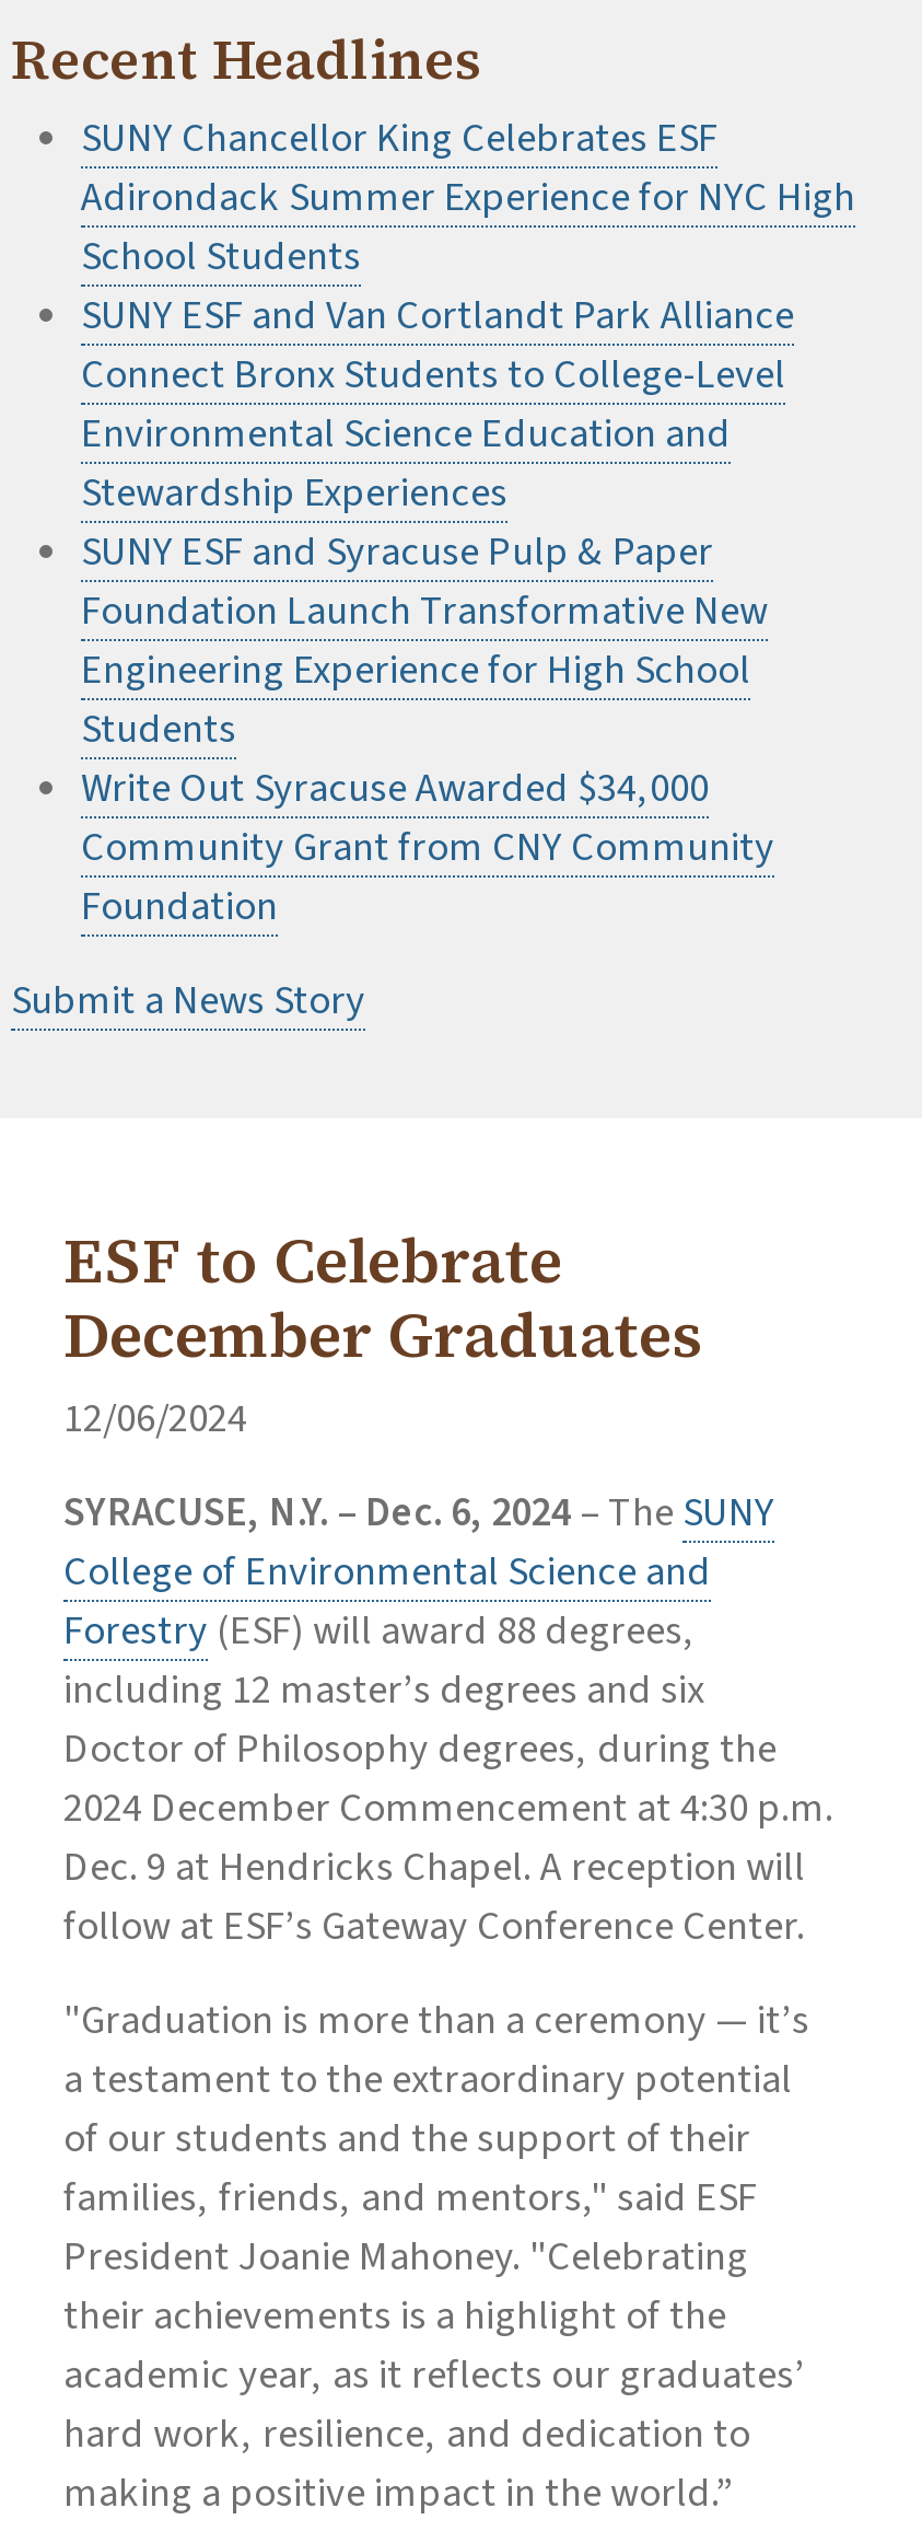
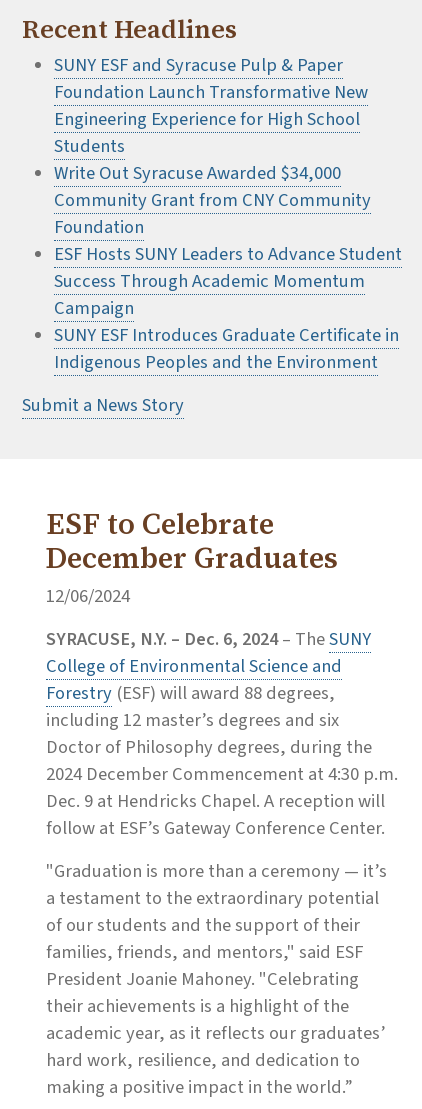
[81,110,855,522] SUNY Chancellor King Celebrates ESF | Adirondack Summer Experience for NYC High | School Students | SUNY ESF and Van Cortlandt Park Alliance | Connect Bronx Students to College-Level | Environmental Science Education and | Stewardship Experiences -> none
moved [81,524,774,935] -> [54,52,371,240]: SUNY ESF and Syracuse Pulp & Paper | Foundation Launch Transformative New | Engineering Experience for High School | Students | Write Out Syracuse Awarded $34,000 | Community Grant from CNY Community | Foundation
none -> [54,241,402,375] ESF Hosts SUNY Leaders to Advance Student | Success Through Academic Momentum | Campaign | SUNY ESF Introduces Graduate Certificate in | Indigenous Peoples and the Environment

